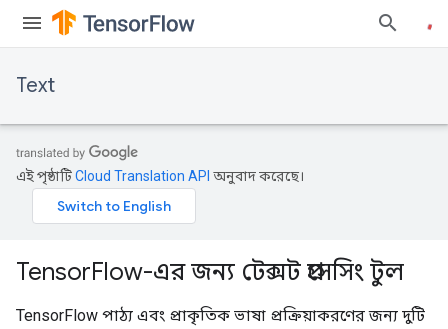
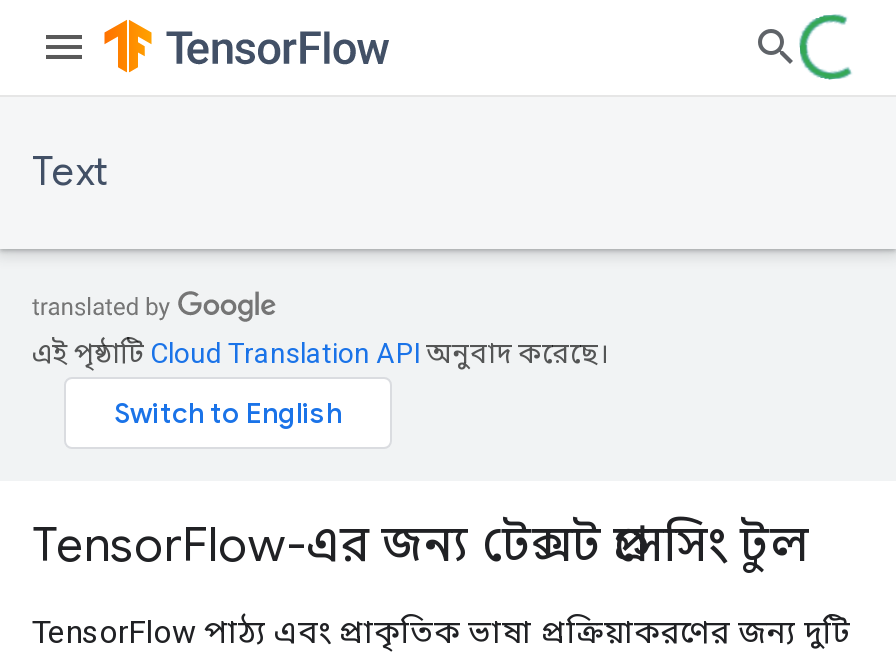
none -> [798,13,864,81] [image]

